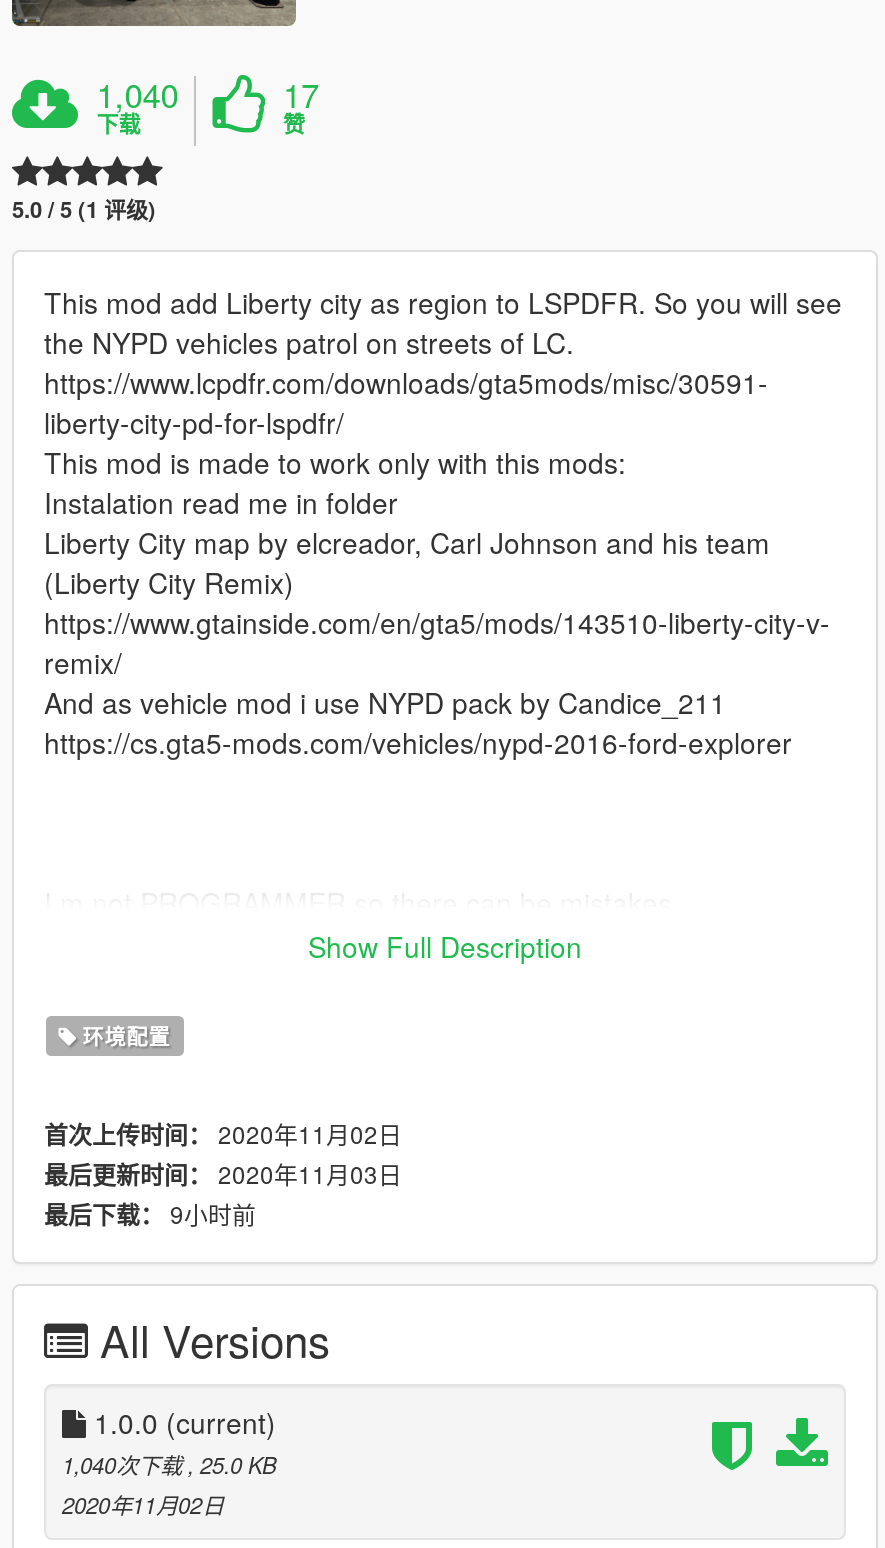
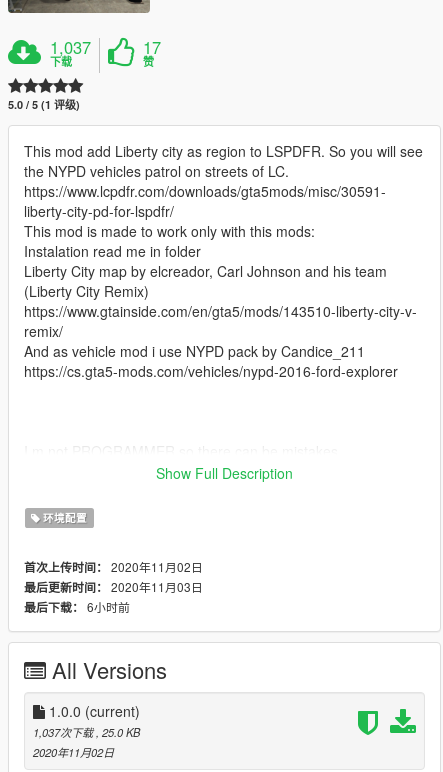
[96,70,178,118] 1,040 -> [50,35,91,59] 1,037
[44,1196,256,1232] 最后下载：9小时前 -> [24,598,130,616] 最后下载：6小时前
[62,1448,276,1480] 1,040次下载, 25.0 KB -> [33,724,140,740] 1,037次下载, 25.0 KB

